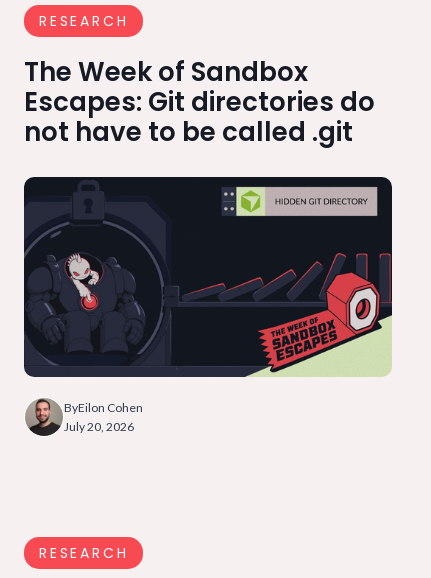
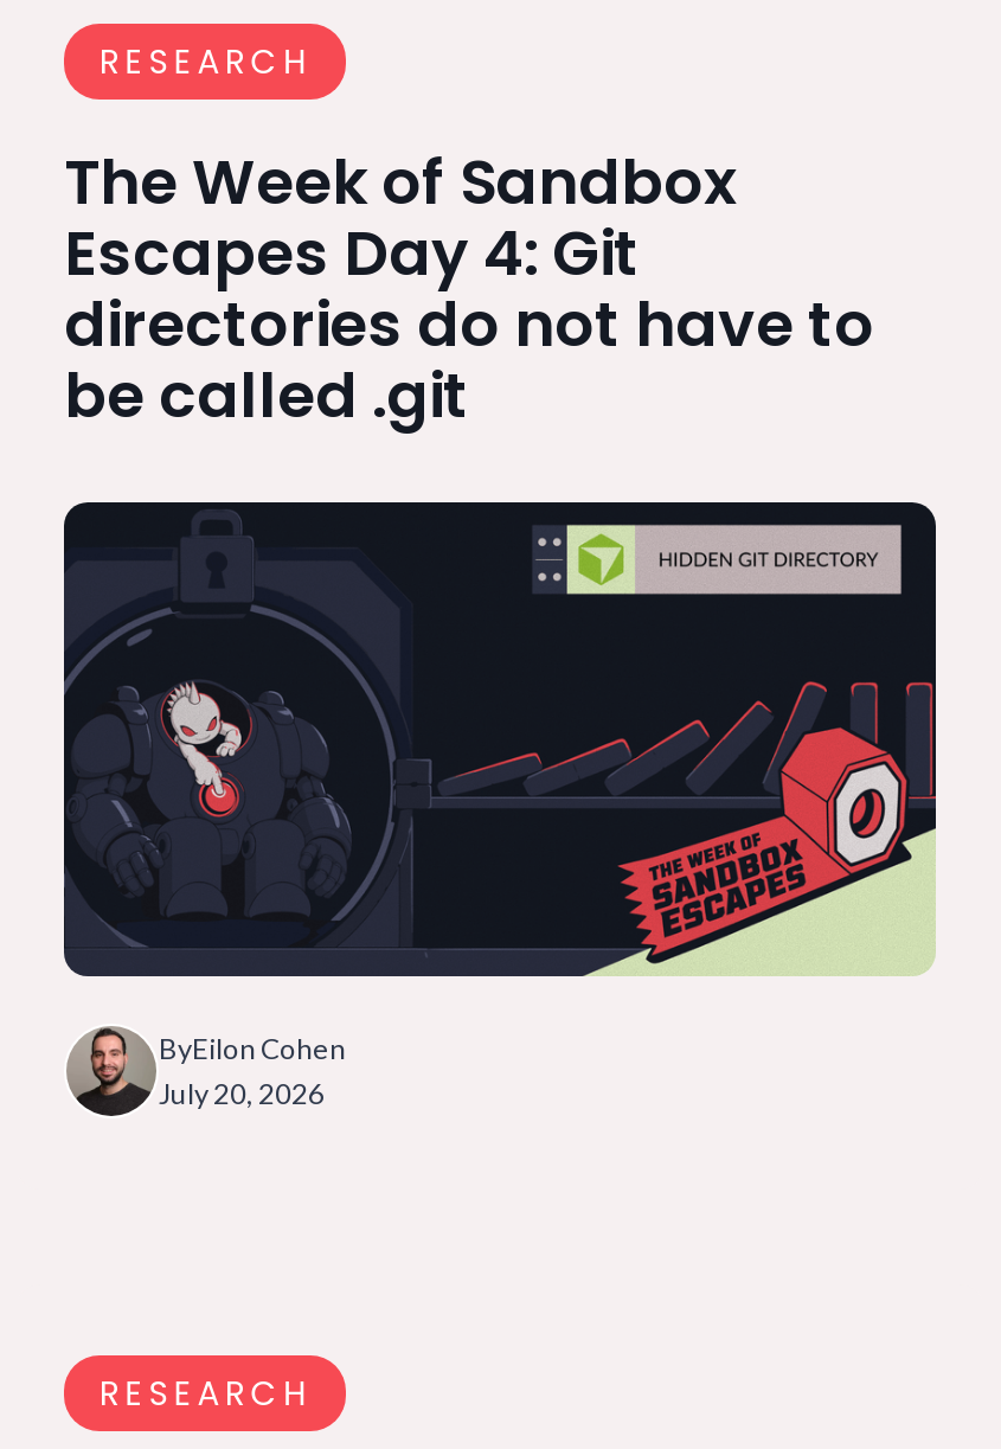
[24,84,375,150] Escapes: Git directories do | not have to be called .git -> [64,210,874,437] Escapes Day 4: Git | directories do not have to | be called .git

